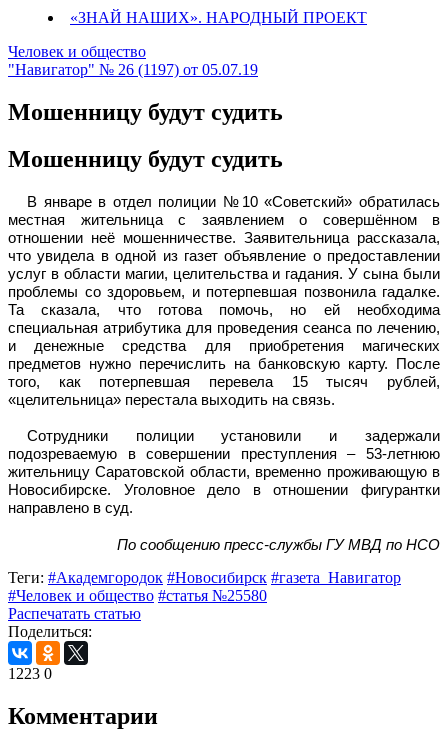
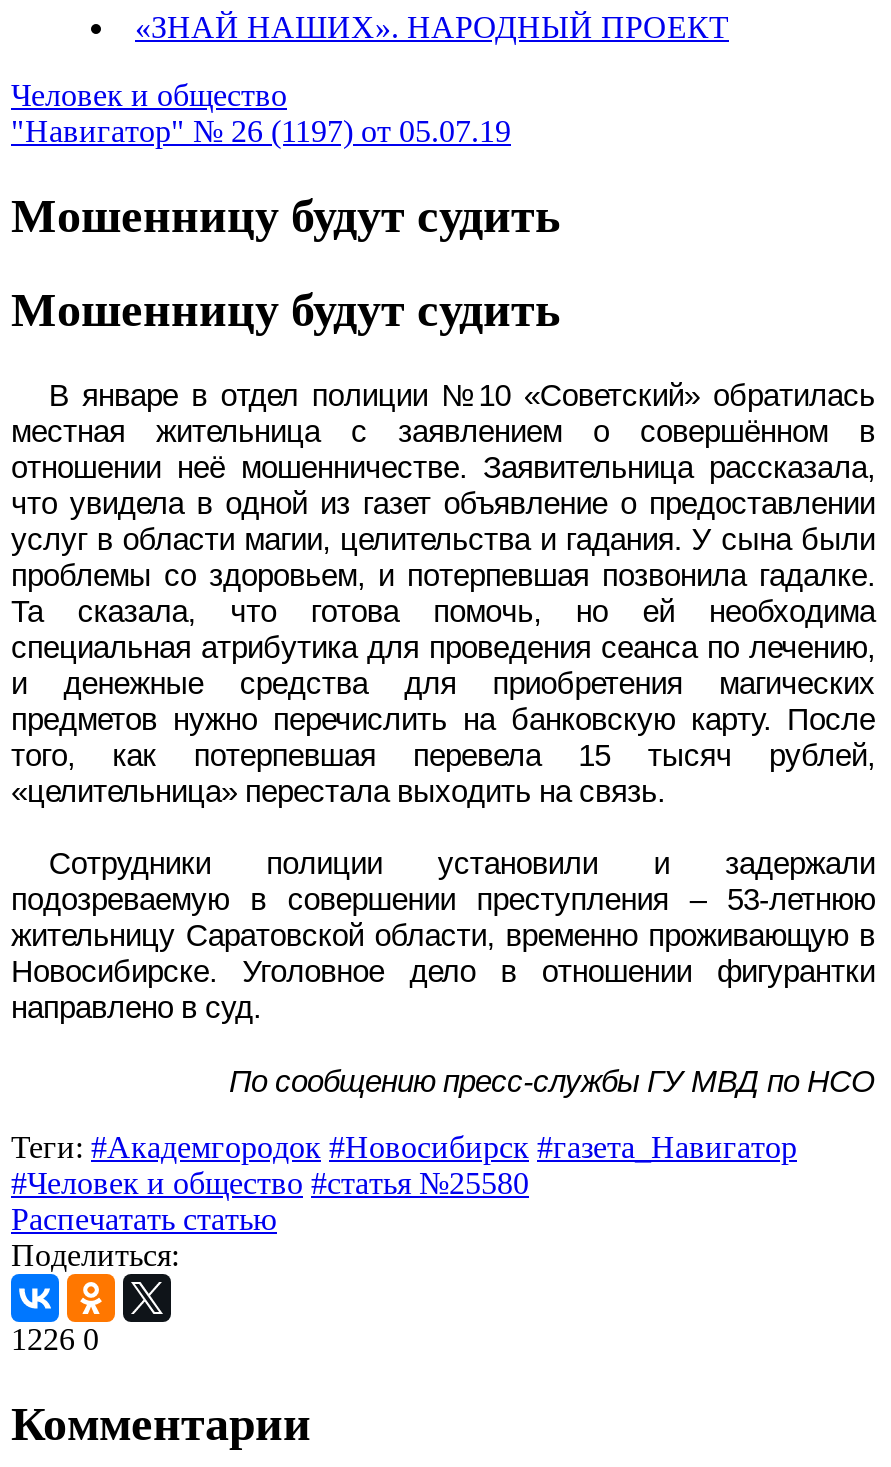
[8,665,52,682] 12230 -> [11,1323,99,1357] 12260

